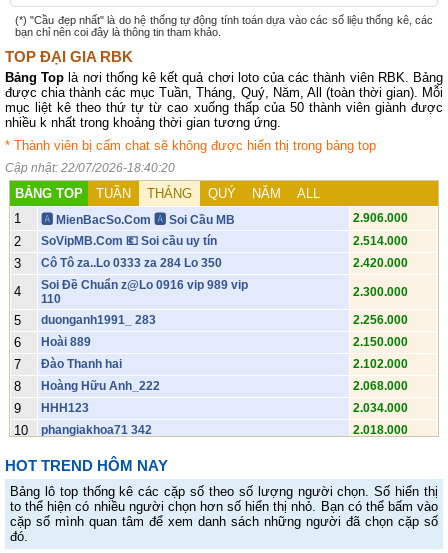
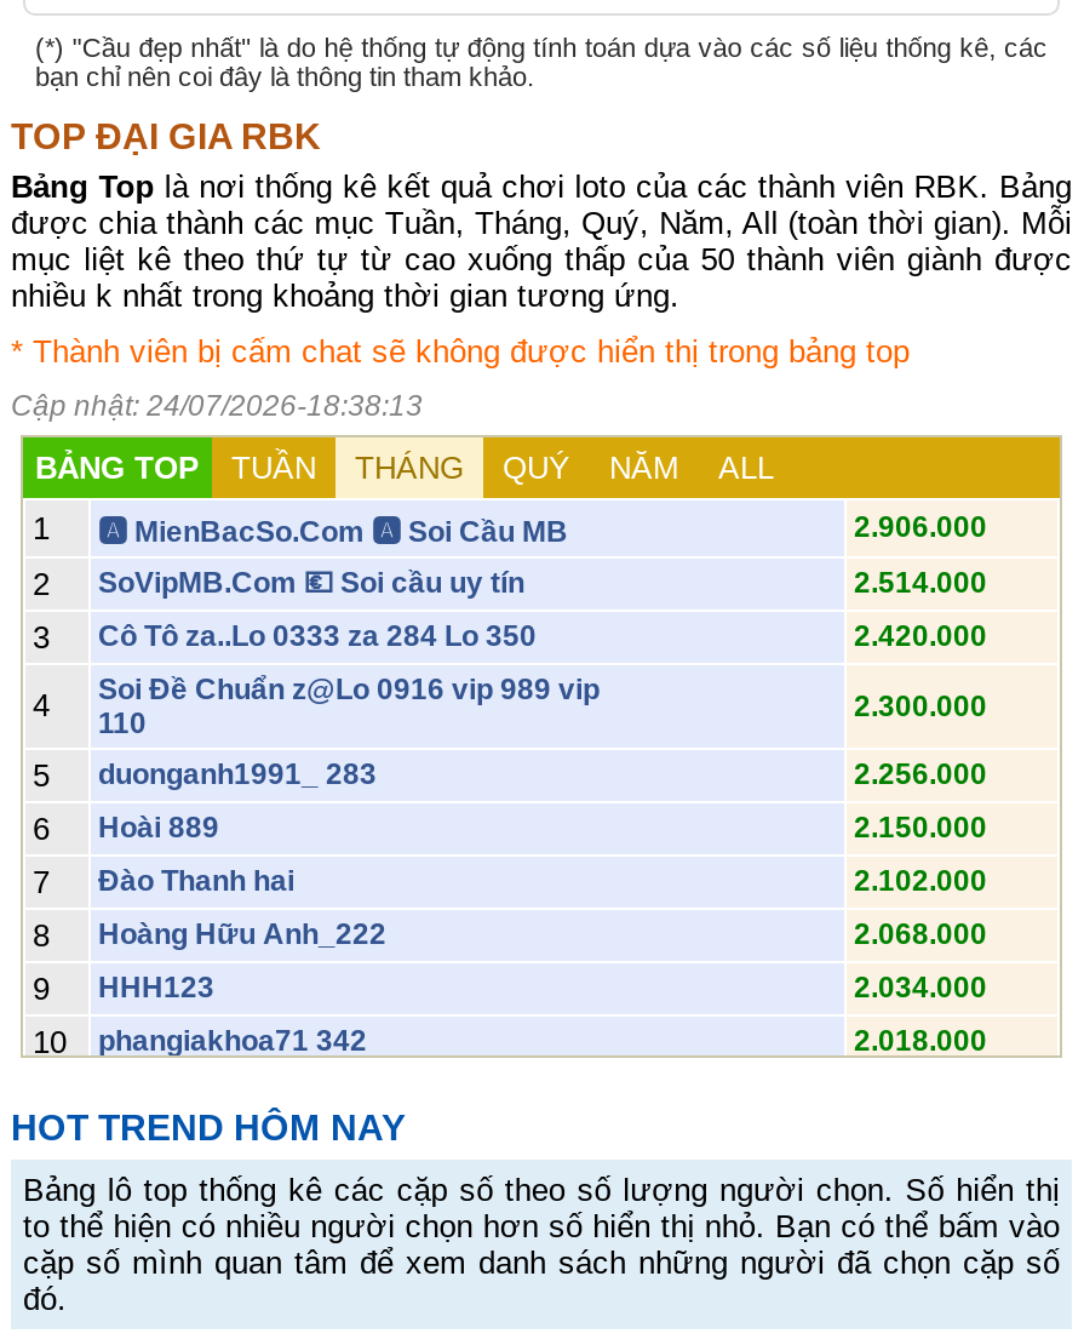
[5,161,175,175] Cập nhật: 22/07/2026-18:40:20 -> [11,389,423,423] Cập nhật: 24/07/2026-18:38:13

